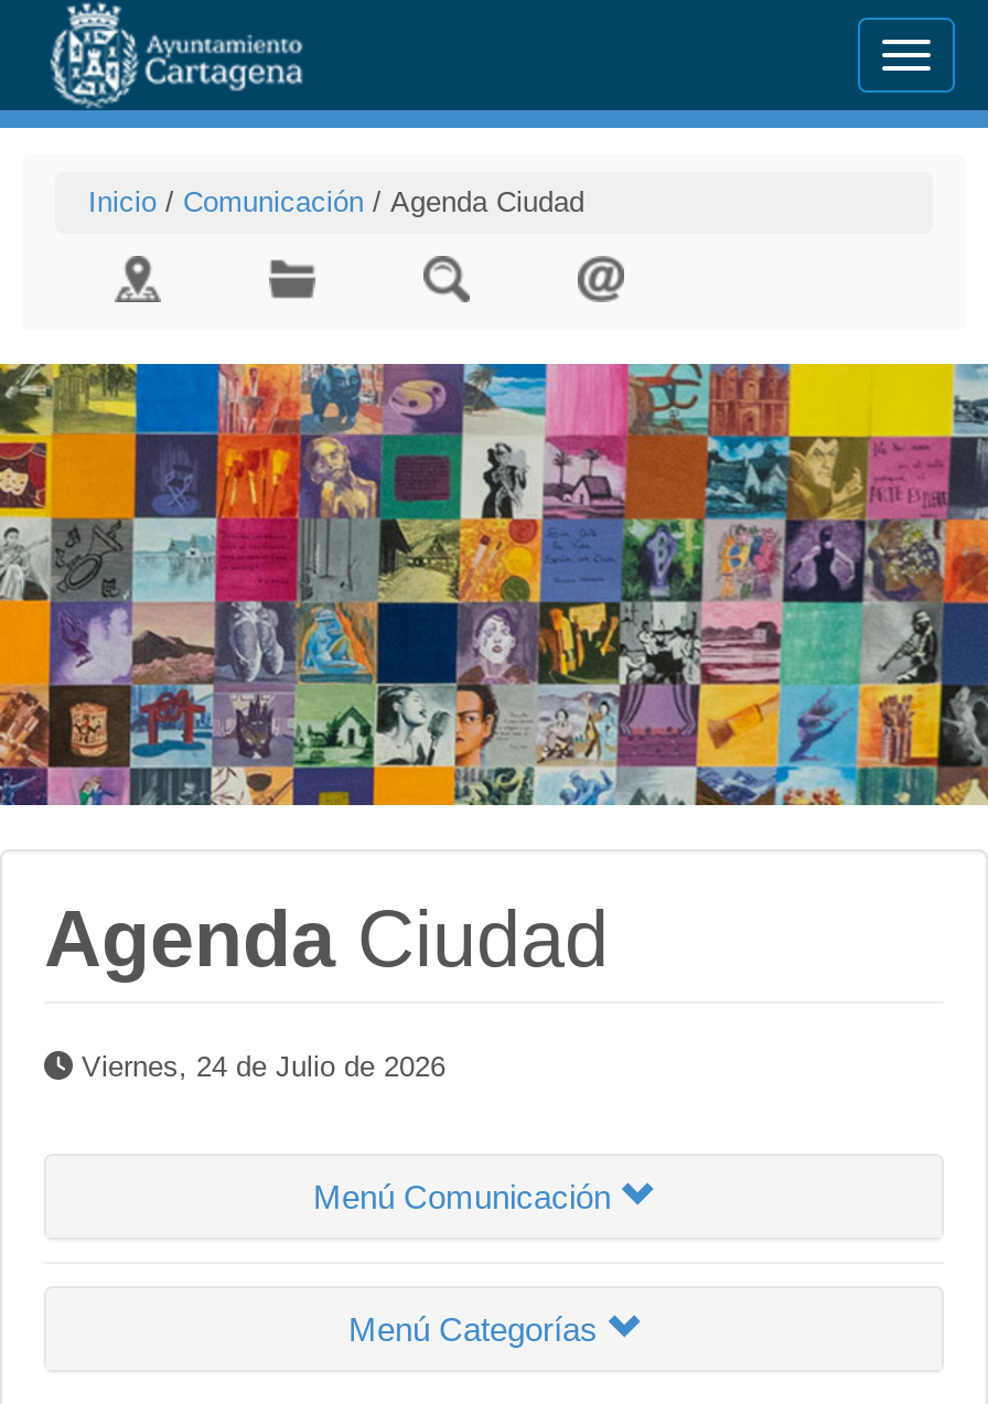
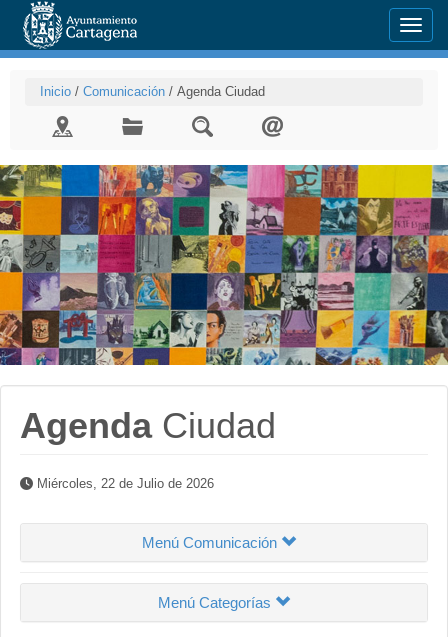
[73,1050,445,1083] Viernes, 24 de Julio de 2026 -> [33,476,214,491] Miércoles, 22 de Julio de 2026

